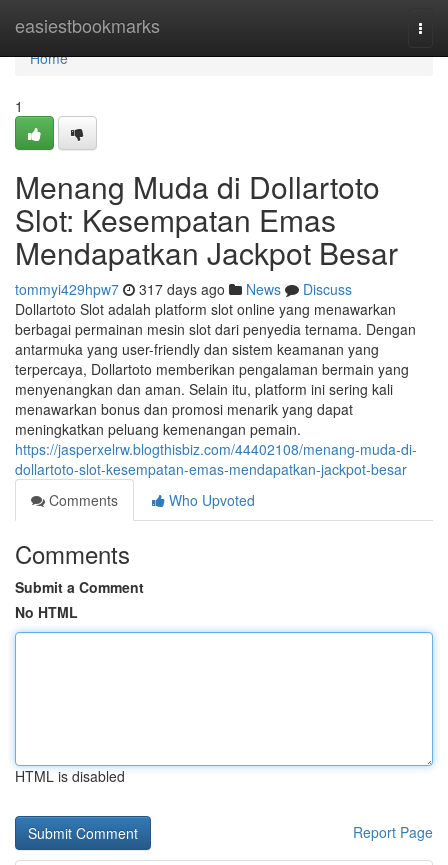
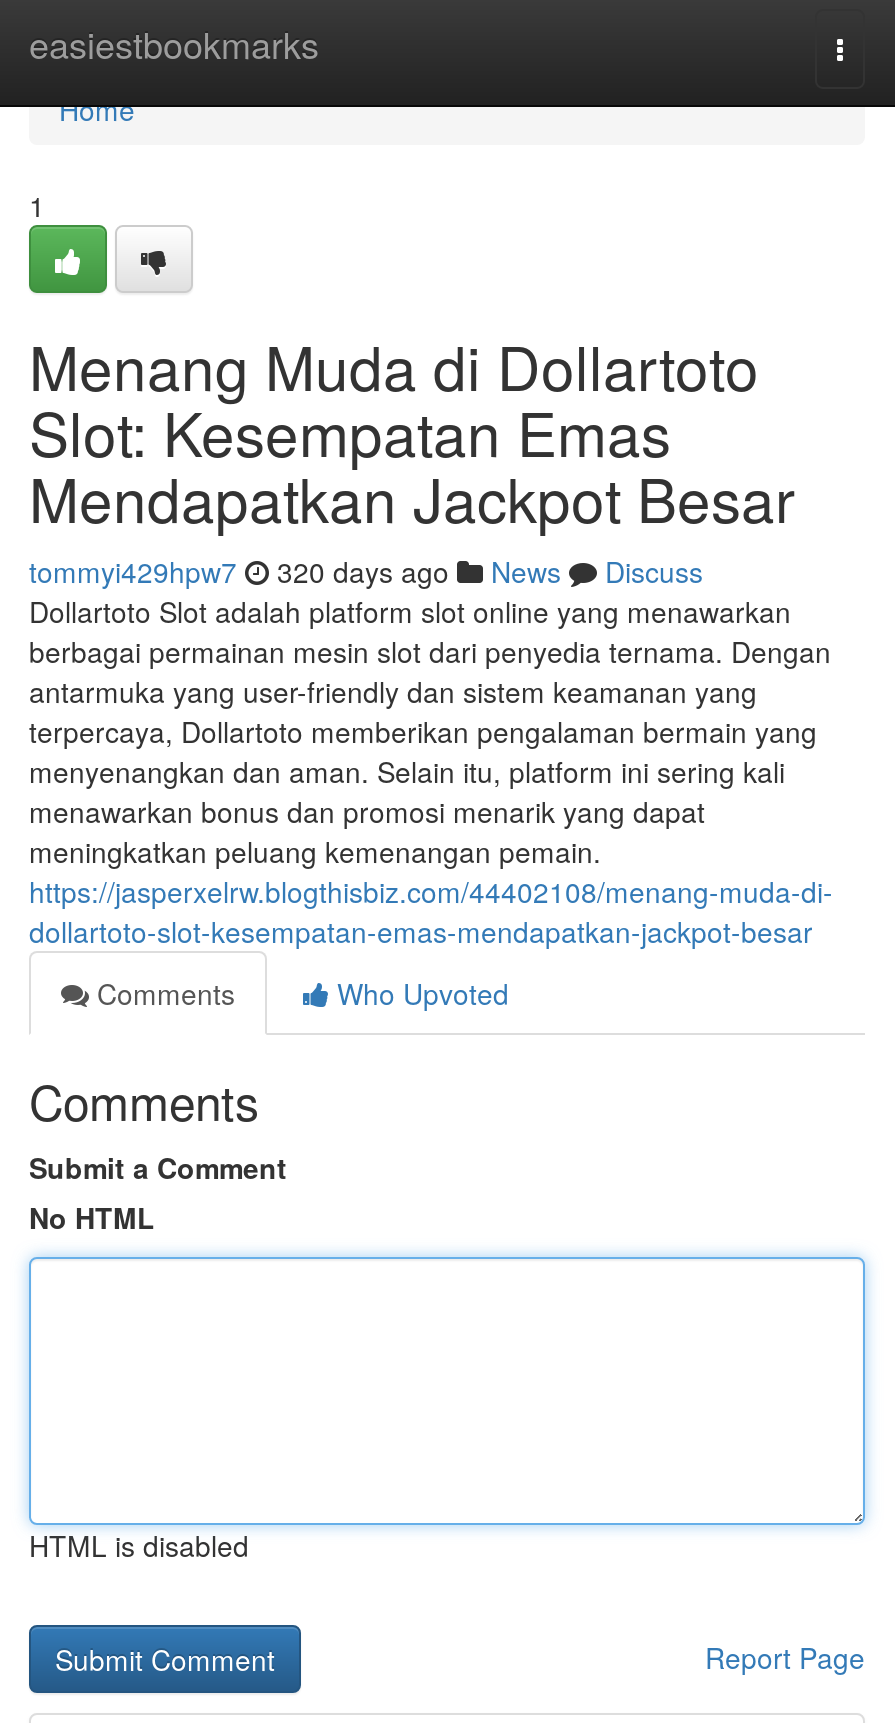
[15,279,352,299] tommyi429hpw7 317 days ago News Discuss -> [29,551,703,591] tommyi429hpw7 320 days ago News Discuss

